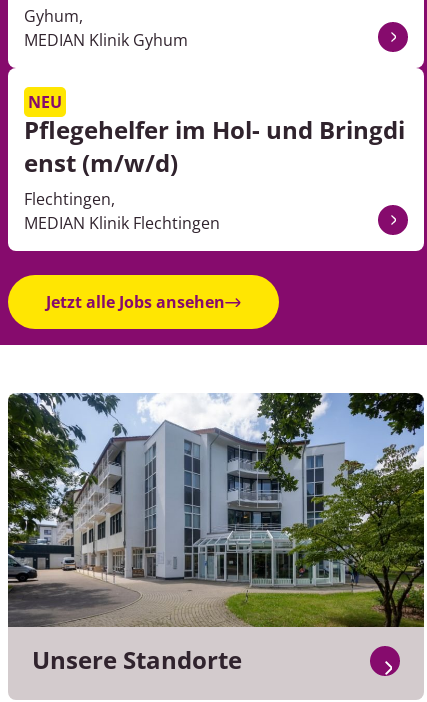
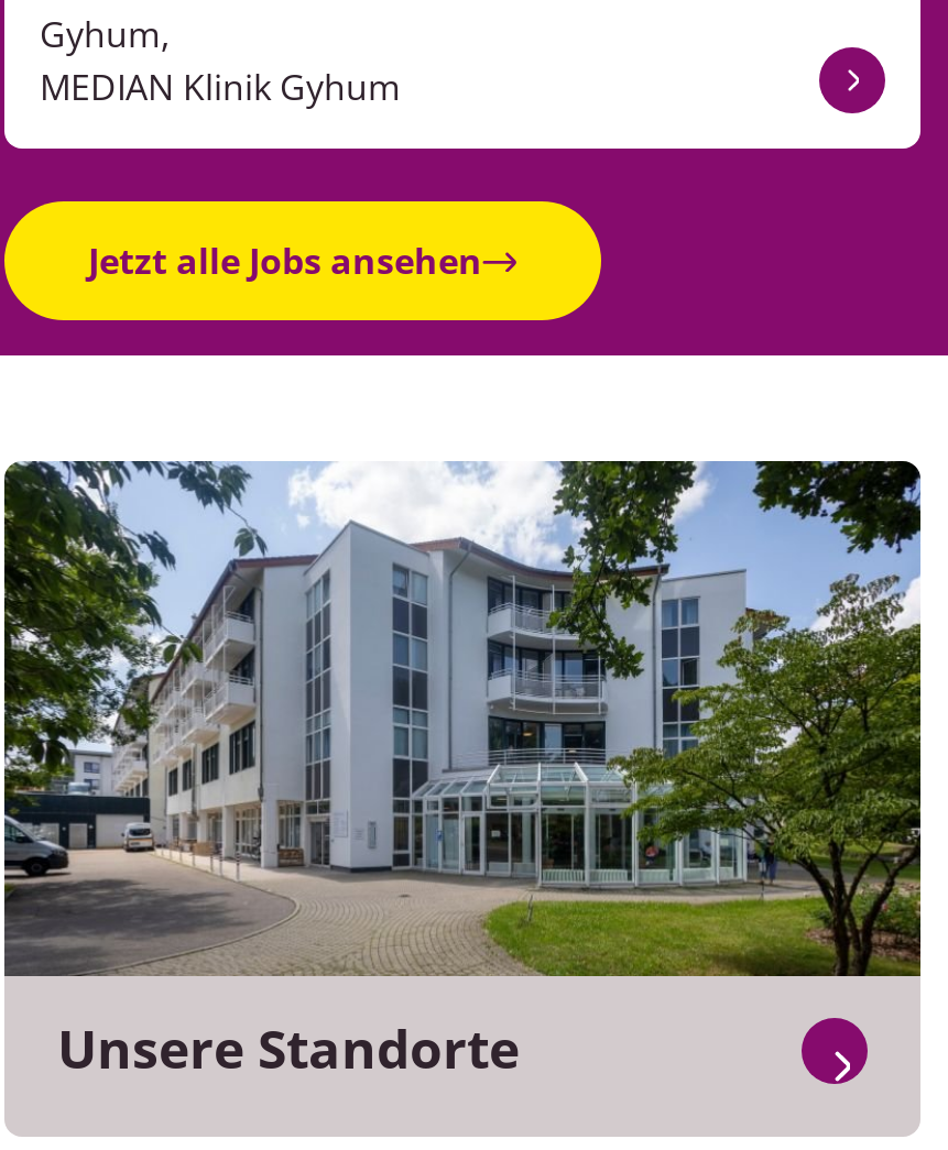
[24,91,405,234] NEU | Pflegehelfer im Hol- und Bringdi | enst (m/w/d) | Flechtingen, | MEDIAN Klinik Flechtingen -> none

